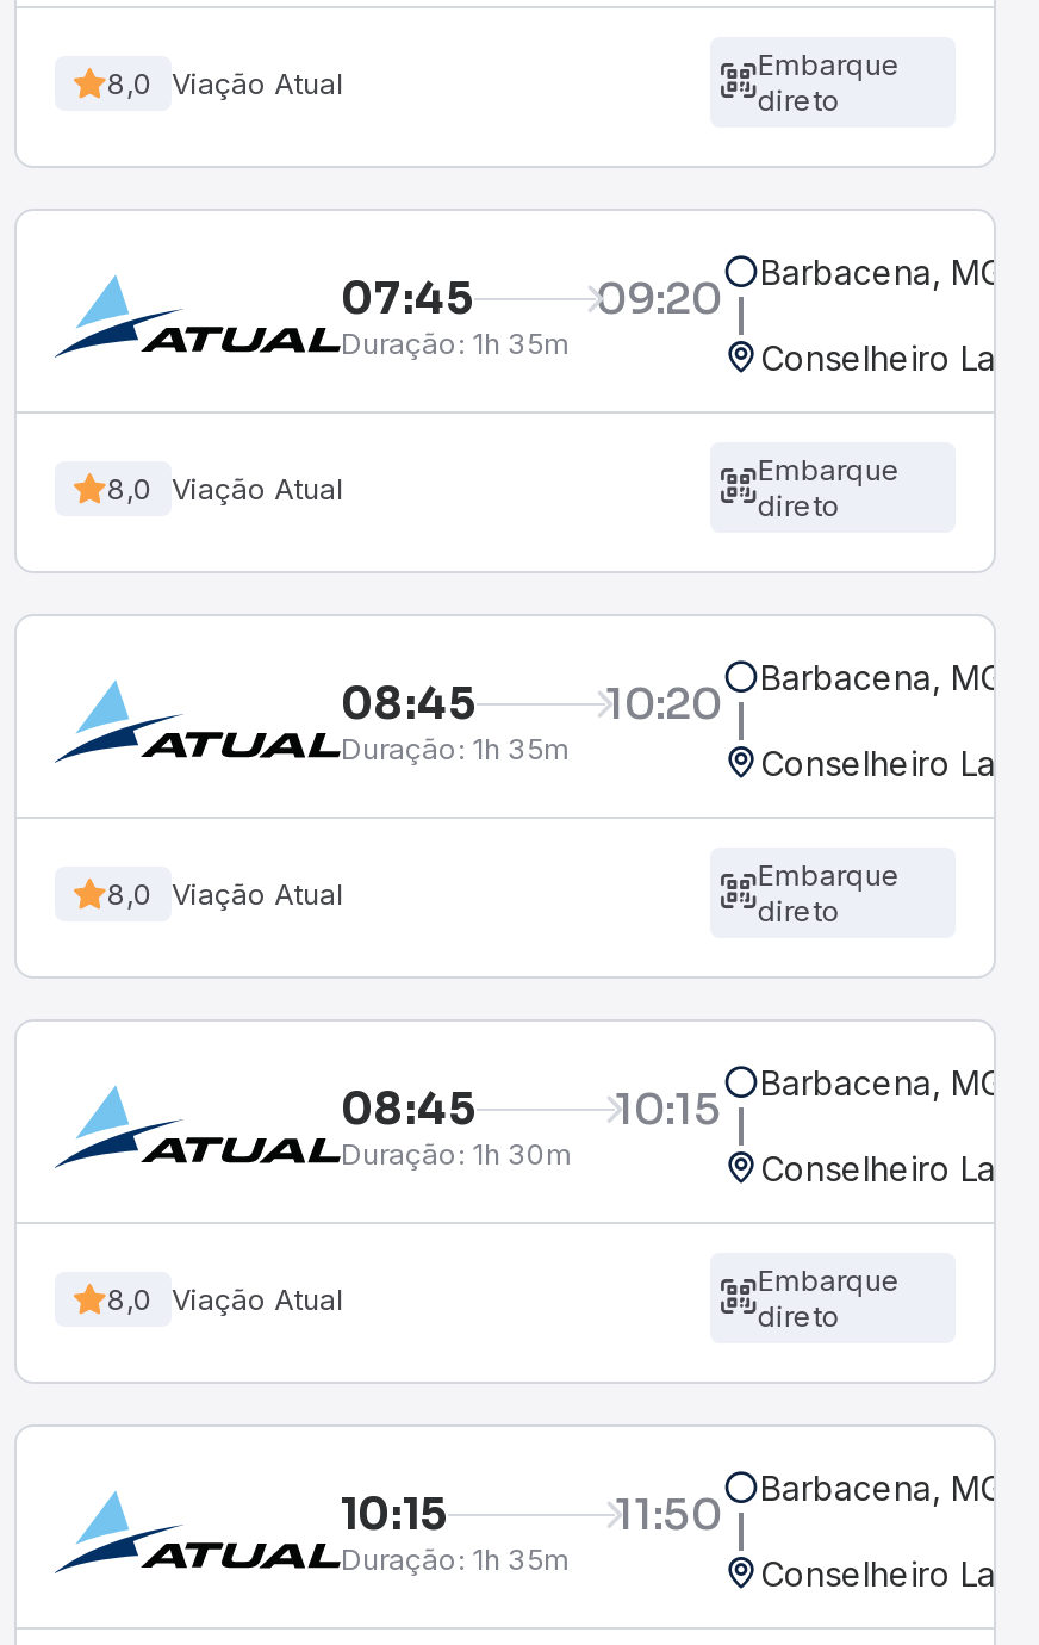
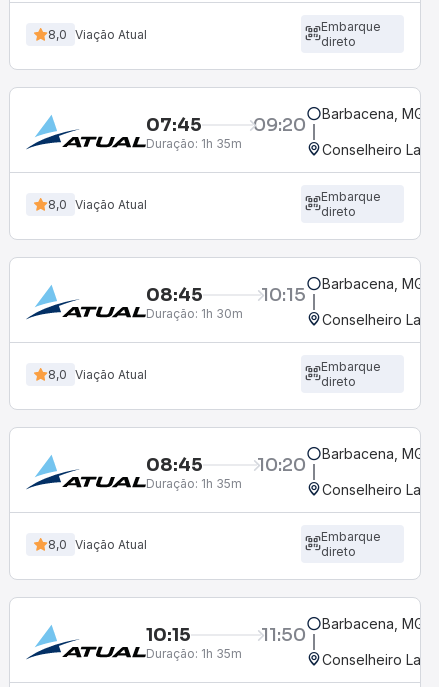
[605,677,722,730] 10:20 -> [261,283,306,305] 10:15
[341,730,570,765] Duração: 1h 35m -> [146,305,243,320] Duração: 1h 30m
[615,1082,722,1135] 10:15 -> [257,453,306,475] 10:20
[341,1135,572,1171] Duração: 1h 30m -> [146,475,242,490] Duração: 1h 35m

